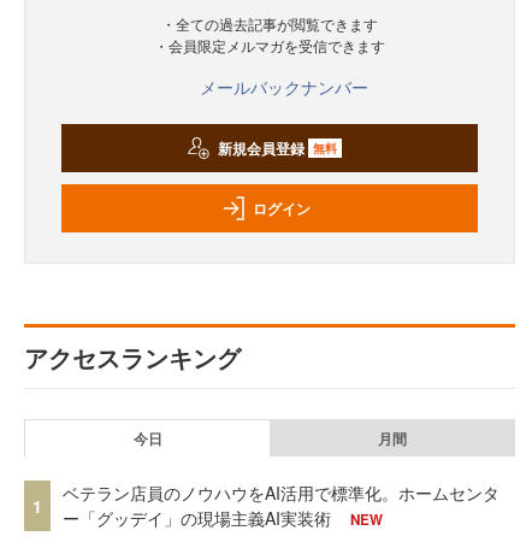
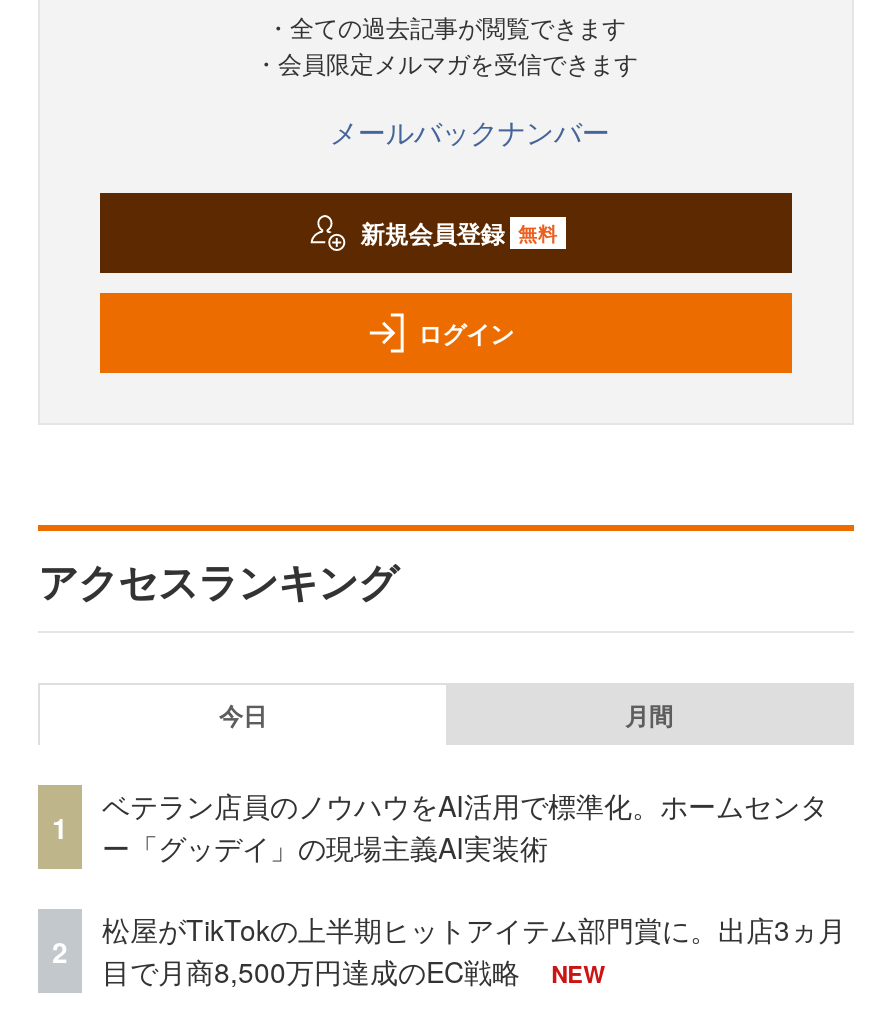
none -> [52,931,68,971] 2
none -> [102,910,846,992] 松屋がTikTokの上半期ヒットアイテム部門賞に。出店3ヵ月 | 目で月商8,500万円達成のEC戦略

